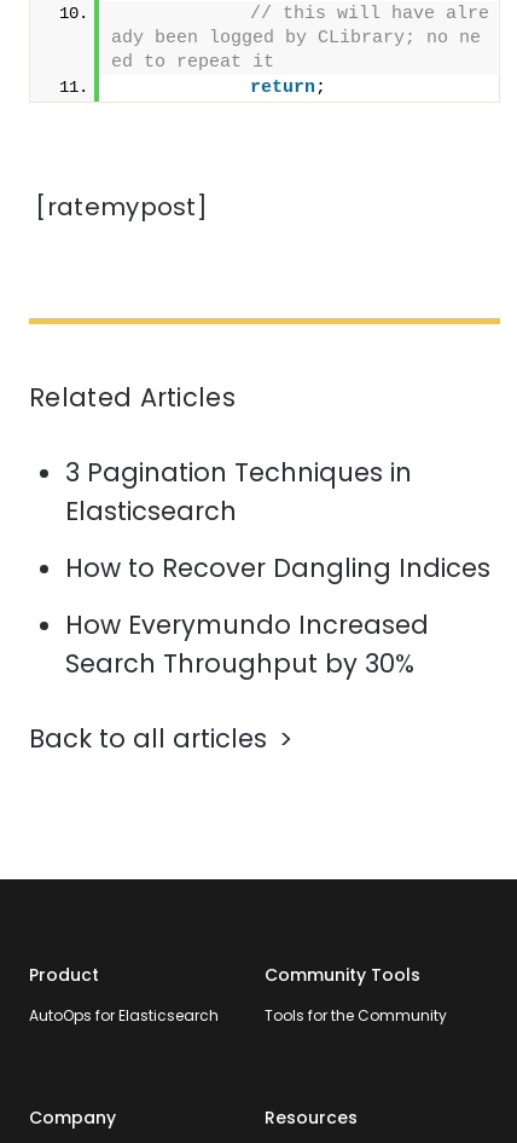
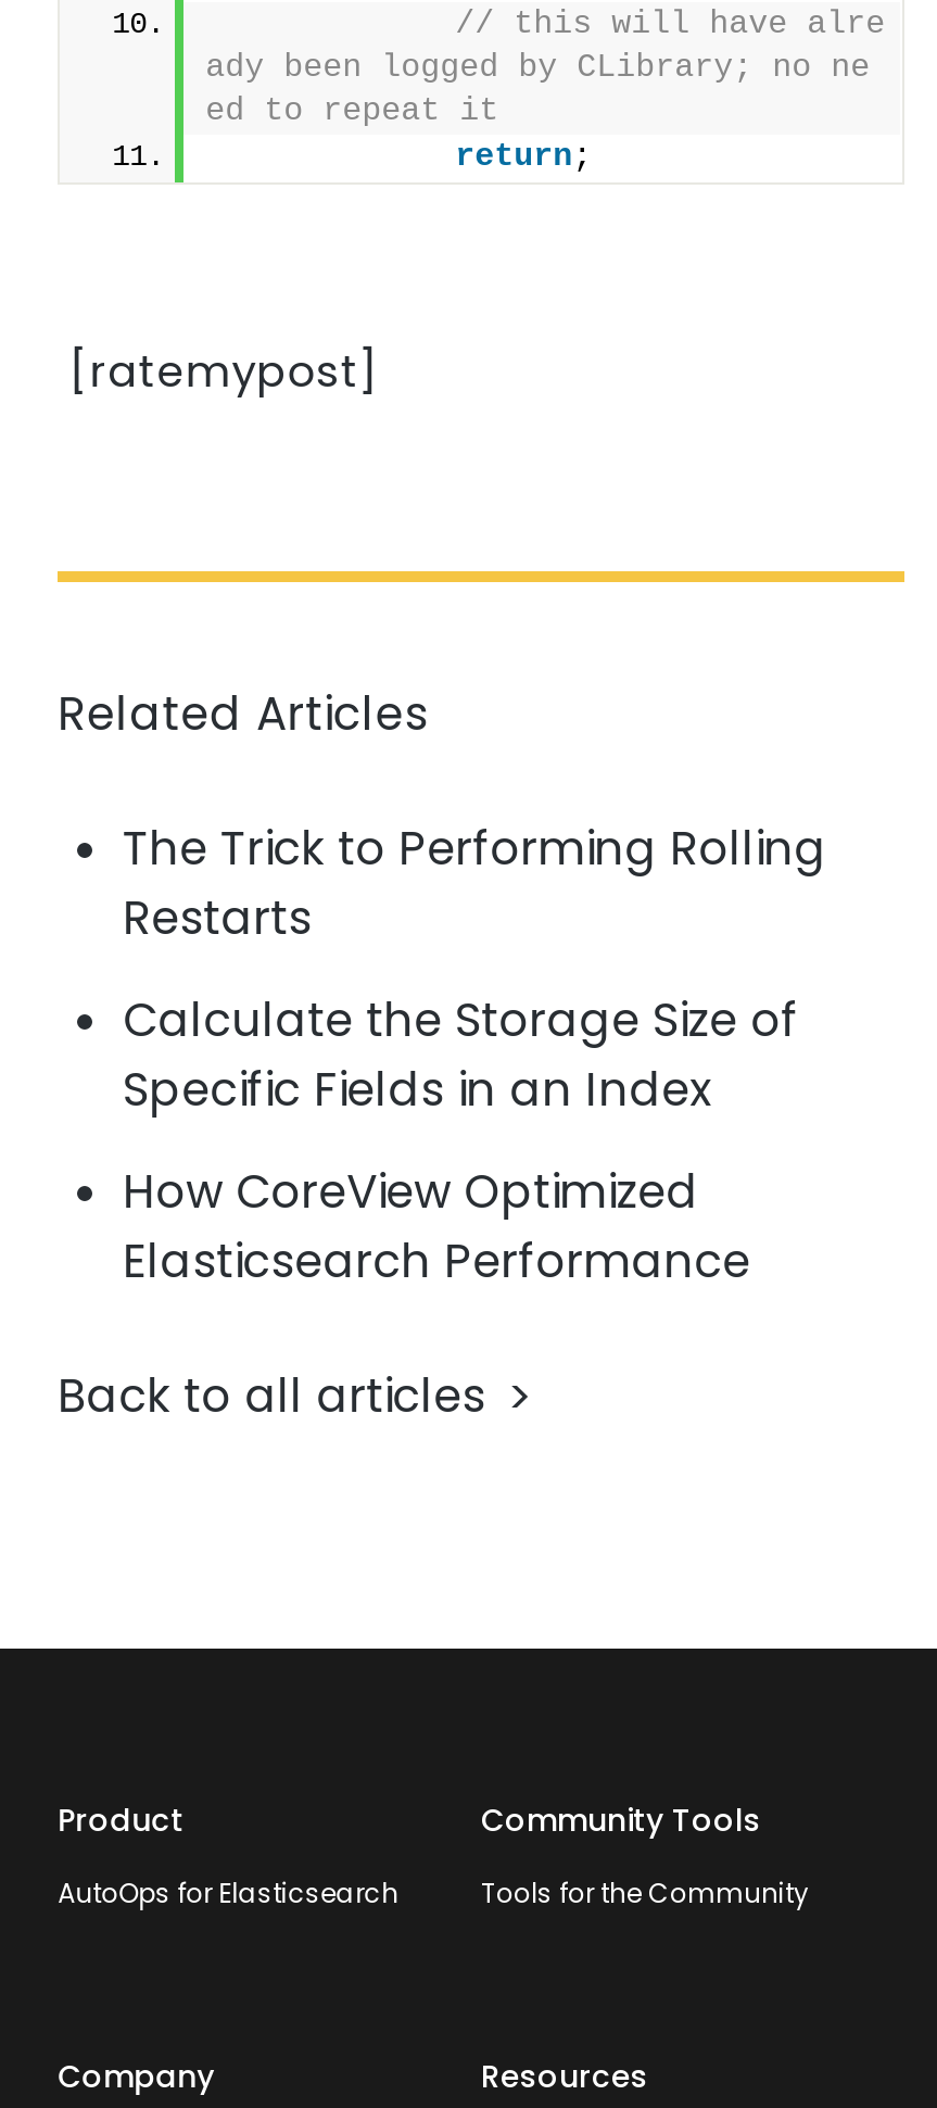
[65,455,412,529] 3 Pagination Techniques in | Elasticsearch -> [123,817,826,949] The Trick to Performing Rolling | Restarts
[65,550,491,586] How to Recover Dangling Indices -> [123,989,798,1121] Calculate the Storage Size of | Specific Fields in an Index
[65,607,429,681] How Everymundo Increased | Search Throughput by 30% -> [123,1160,750,1293] How CoreView Optimized | Elasticsearch Performance

